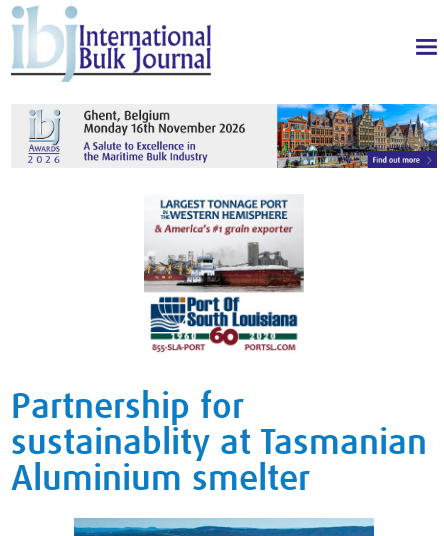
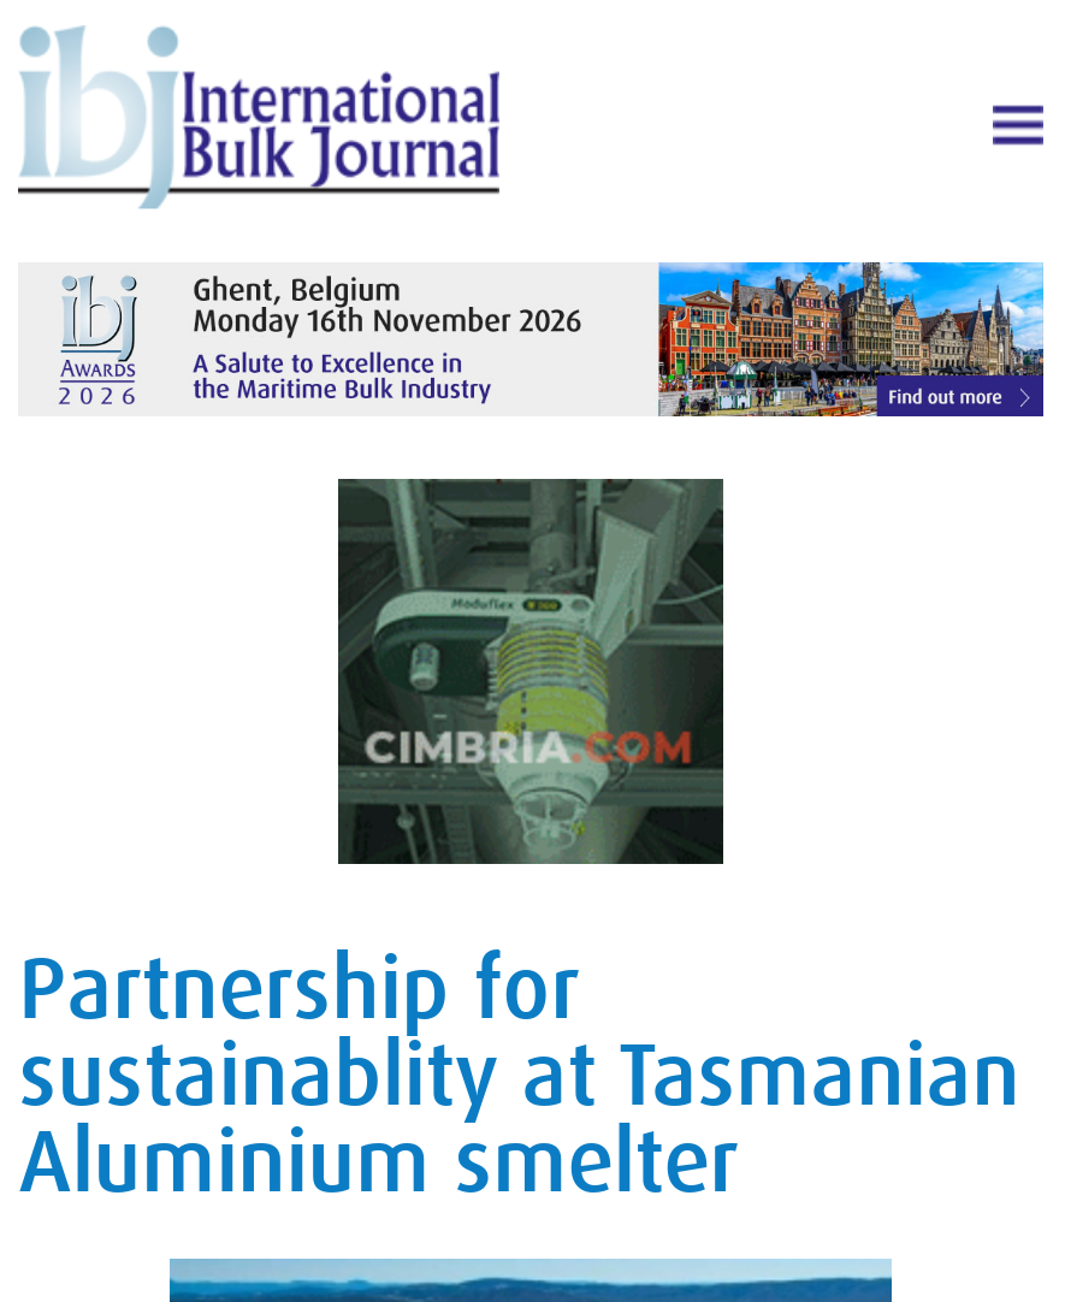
[143,194,305,354] [image] -> [336,477,726,866] [image]

